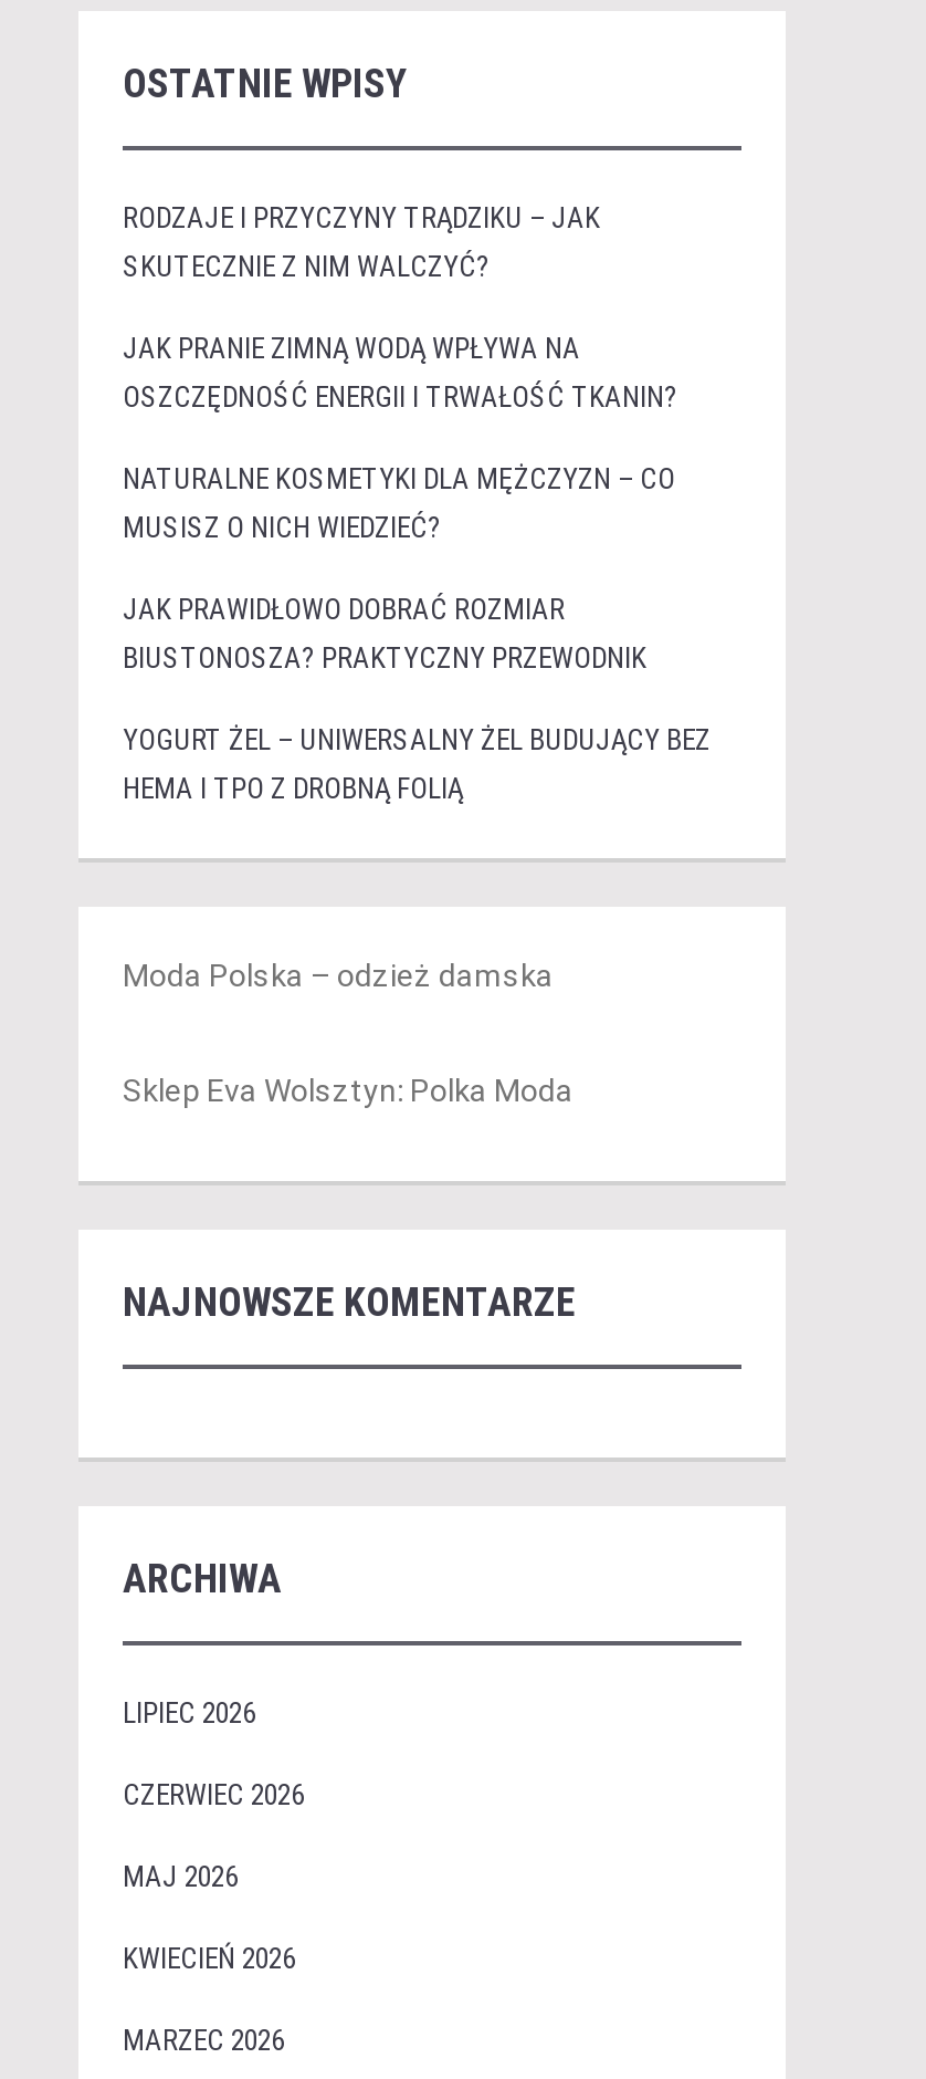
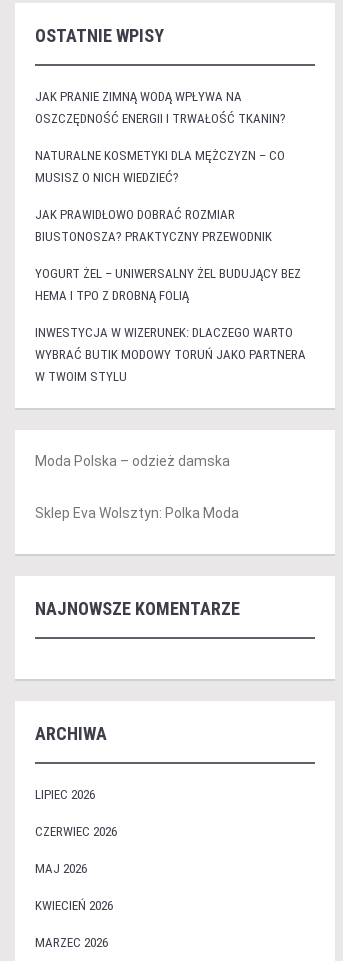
[123,201,600,283] RODZAJE I PRZYCZYNY TRĄDZIKU – JAK | SKUTECZNIE Z NIM WALCZYĆ? -> none
moved [123,332,711,805] -> [35,89,301,303]: JAK PRANIE ZIMNĄ WODĄ WPŁYWA NA | OSZCZĘDNOŚĆ ENERGII I TRWAŁOŚĆ TKANIN? | NATURALNE KOSMETYKI DLA MĘŻCZYZN – CO | MUSISZ O NICH WIEDZIEĆ? | JAK PRAWIDŁOWO DOBRAĆ ROZMIAR | BIUSTONOSZA? PRAKTYCZNY PRZEWODNIK | YOGURT ŻEL – UNIWERSALNY ŻEL BUDUJĄCY BEZ | HEMA I TPO Z DROBNĄ FOLIĄ
none -> [35,325,306,384] INWESTYCJA W WIZERUNEK: DLACZEGO WARTO | WYBRAĆ BUTIK MODOWY TORUŃ JAKO PARTNERA | W TWOIM STYLU

